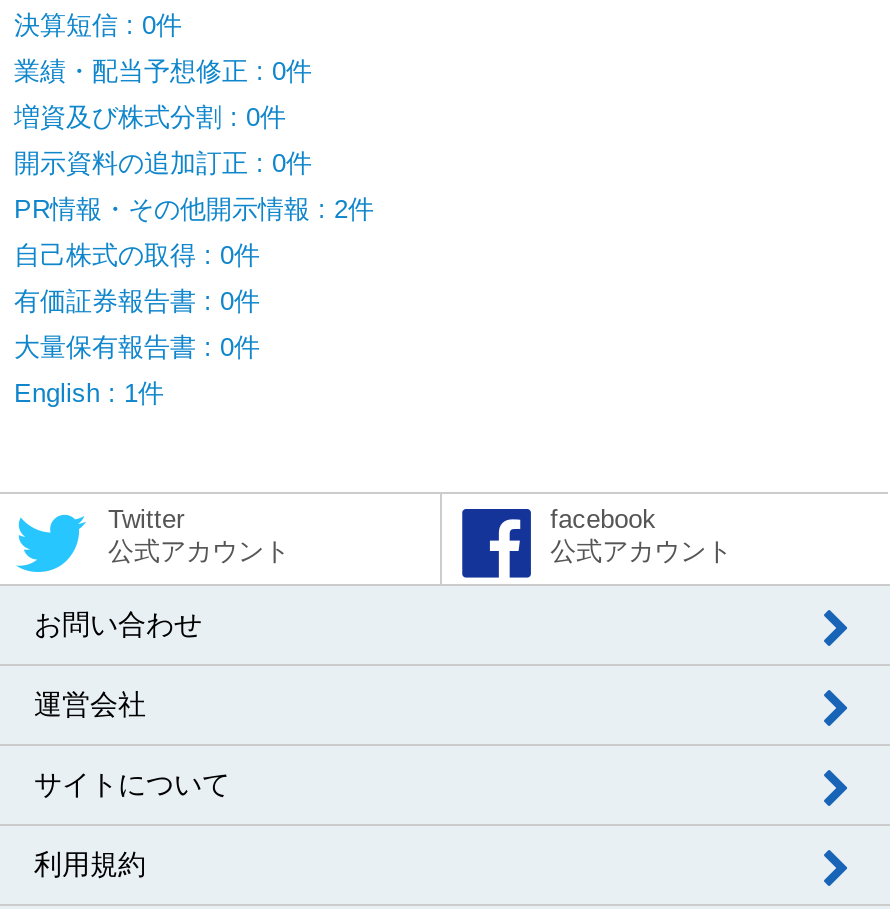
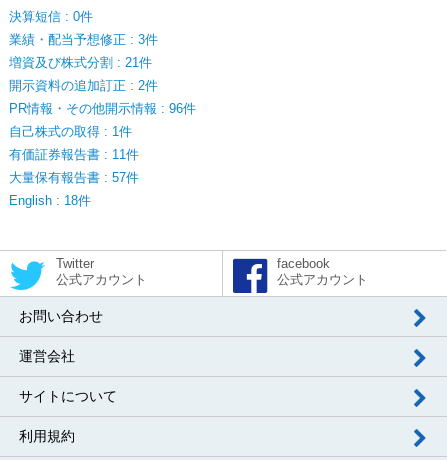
[14,56,312,86] 業績・配当予想修正 : 0件 -> [9,32,158,47] 業績・配当予想修正 : 3件
[14,102,286,132] 増資及び株式分割 : 0件 -> [9,55,152,70] 増資及び株式分割 : 21件
[14,148,312,178] 開示資料の追加訂正 : 0件 -> [9,78,158,93] 開示資料の追加訂正 : 2件
[14,194,374,224] PR情報・その他開示情報 : 2件 -> [9,101,196,116] PR情報・その他開示情報 : 96件
[14,240,260,270] 自己株式の取得 : 0件 -> [9,124,132,139] 自己株式の取得 : 1件
[14,286,260,316] 有価証券報告書 : 0件 -> [9,147,139,162] 有価証券報告書 : 11件
[14,332,260,362] 大量保有報告書 : 0件 -> [9,170,139,185] 大量保有報告書 : 57件
[14,378,164,408] English : 1件 -> [9,193,91,208] English : 18件

